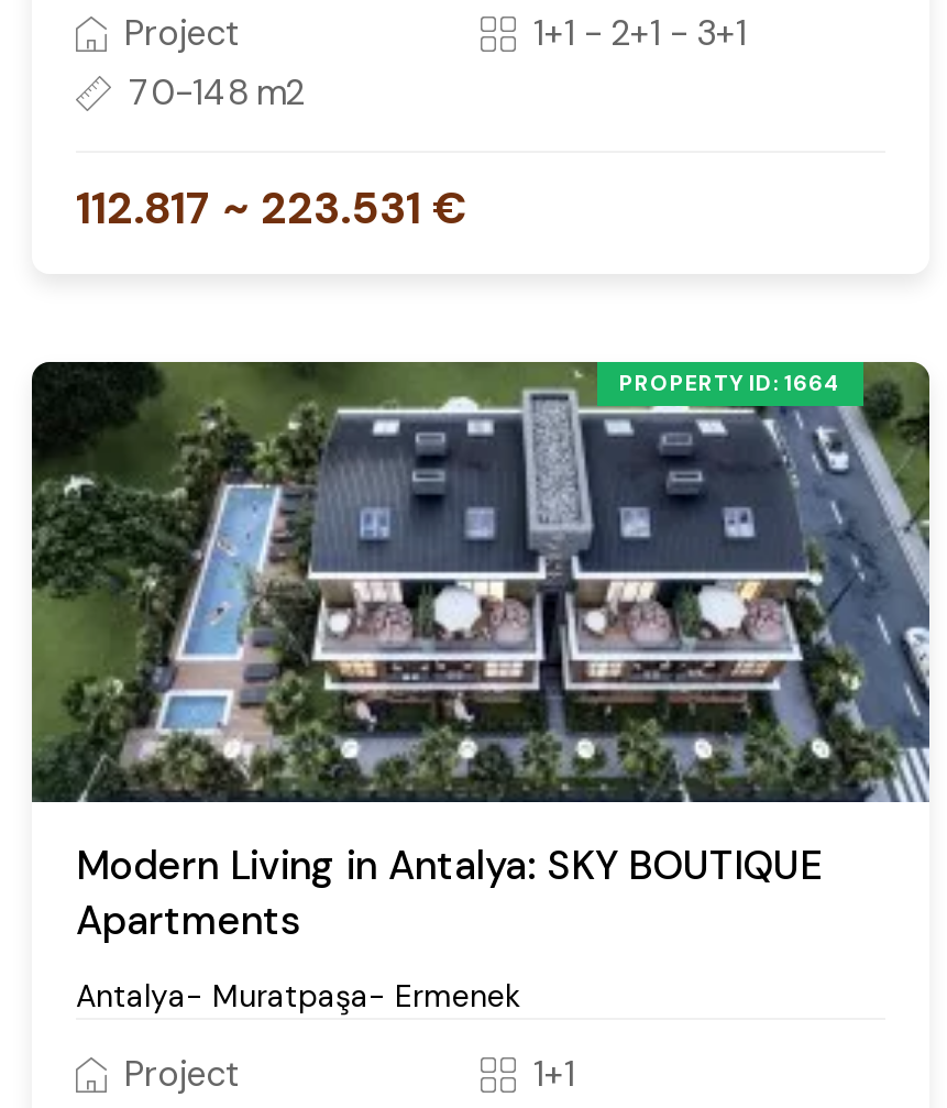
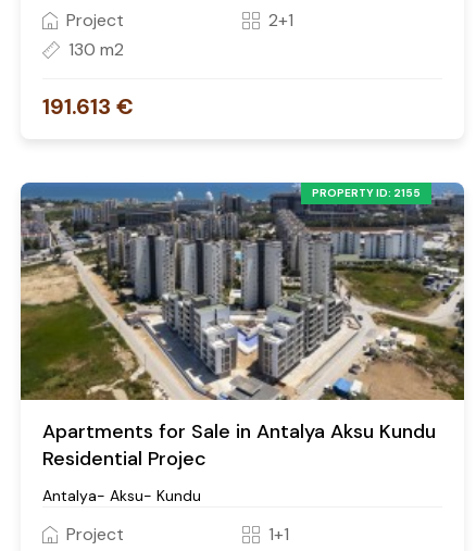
[129,11,747,117] 1+1 - 2+1 - 3+1 | 70-148 m2 -> [68,9,293,61] 2+1 | 130 m2
[76,180,467,238] 112.817 ~ 223.531 € -> [42,93,134,121] 191.613 €
[30,360,932,804] [image] | PROPERTY ID: 1664 -> [20,181,465,401] [image] | PROPERTY ID: 2155
[76,841,822,948] Modern Living in Antalya: SKY BOUTIQUE | Apartments -> [42,419,436,472] Apartments for Sale in Antalya Aksu Kundu | Residential Projec
[76,977,520,1017] Antalya- Muratpaşa- Ermenek -> [42,486,201,506] Antalya- Aksu- Kundu

